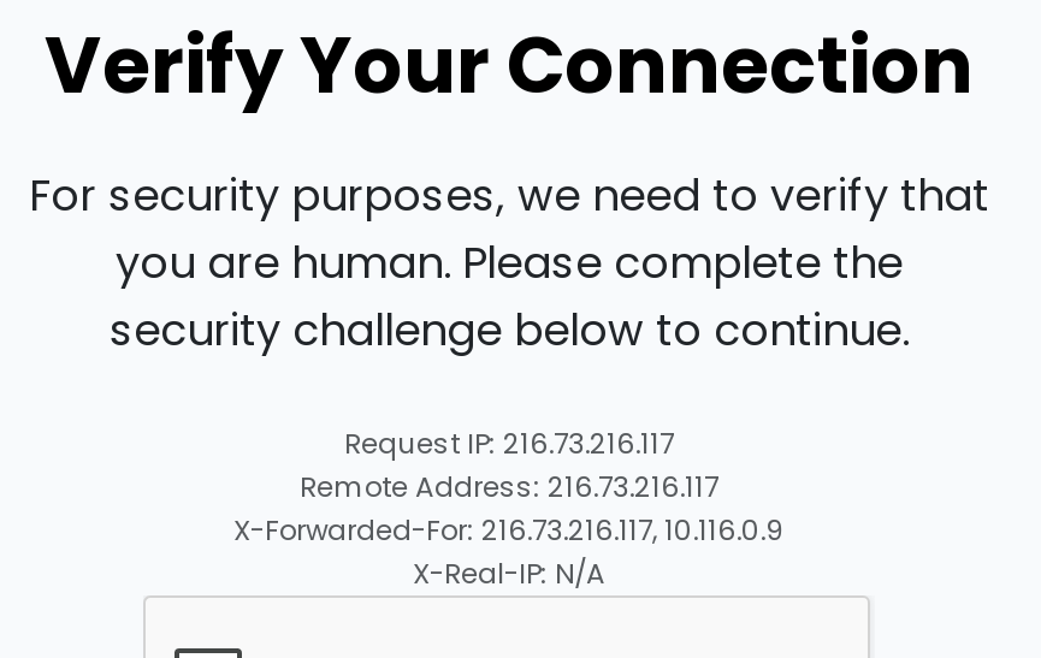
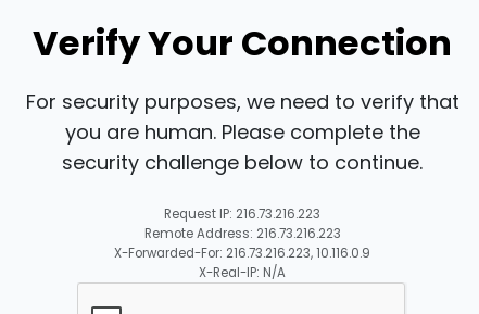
[344,425,674,464] Request IP: 216.73.216.117 -> [164,206,320,223] Request IP: 216.73.216.223
[300,468,718,507] Remote Address: 216.73.216.117 -> [144,225,341,243] Remote Address: 216.73.216.223
[233,512,785,550] X-Forwarded-For: 216.73.216.117, 10.116.0.9 -> [114,245,370,262] X-Forwarded-For: 216.73.216.223, 10.116.0.9

